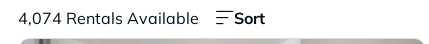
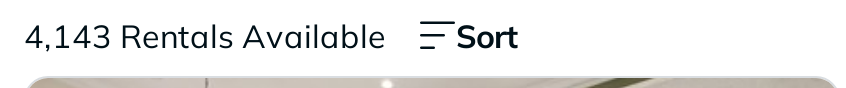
[18,8,199,28] 4,074 Rentals Available -> [24,16,386,56] 4,143 Rentals Available

